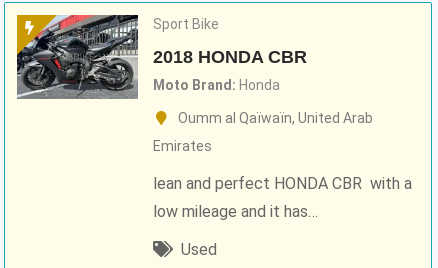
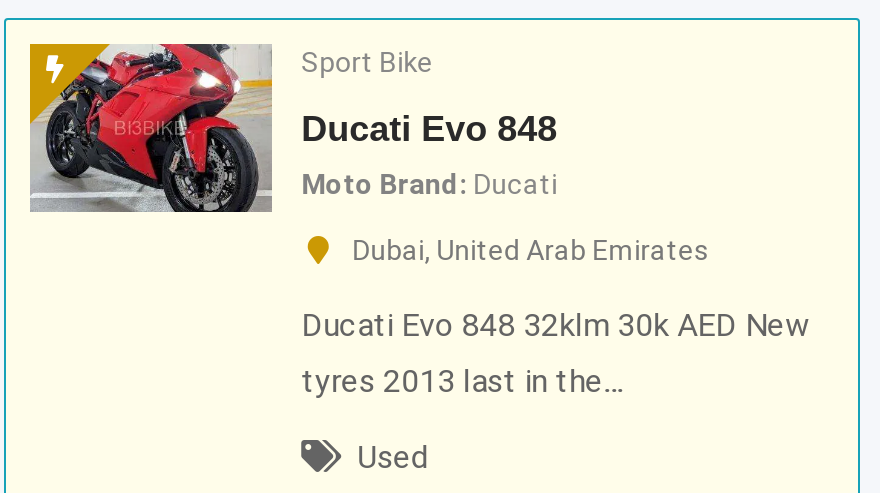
[17,14,412,221] [image] | 2018 HONDA CBR | Moto Brand Honda | Oumm al Qaïwaïn, United Arab | Emirates | lean and perfect HONDA CBR with a | low mileage and it has… -> [30,44,809,400] [image] | Ducati Evo 848 | Moto Brand Ducati | Dubai, United Arab Emirates | Ducati Evo 848 32klm 30k AED New | tyres 2013 last in the…

